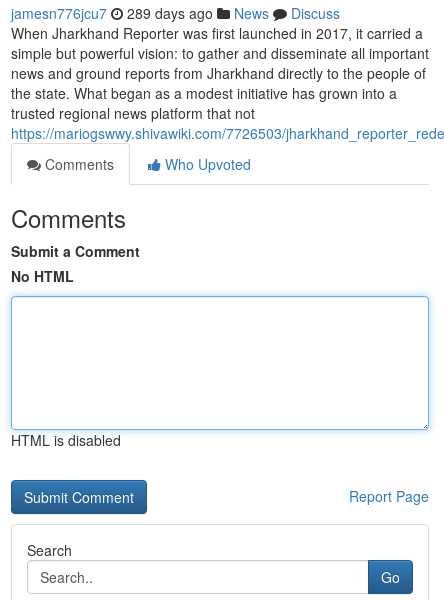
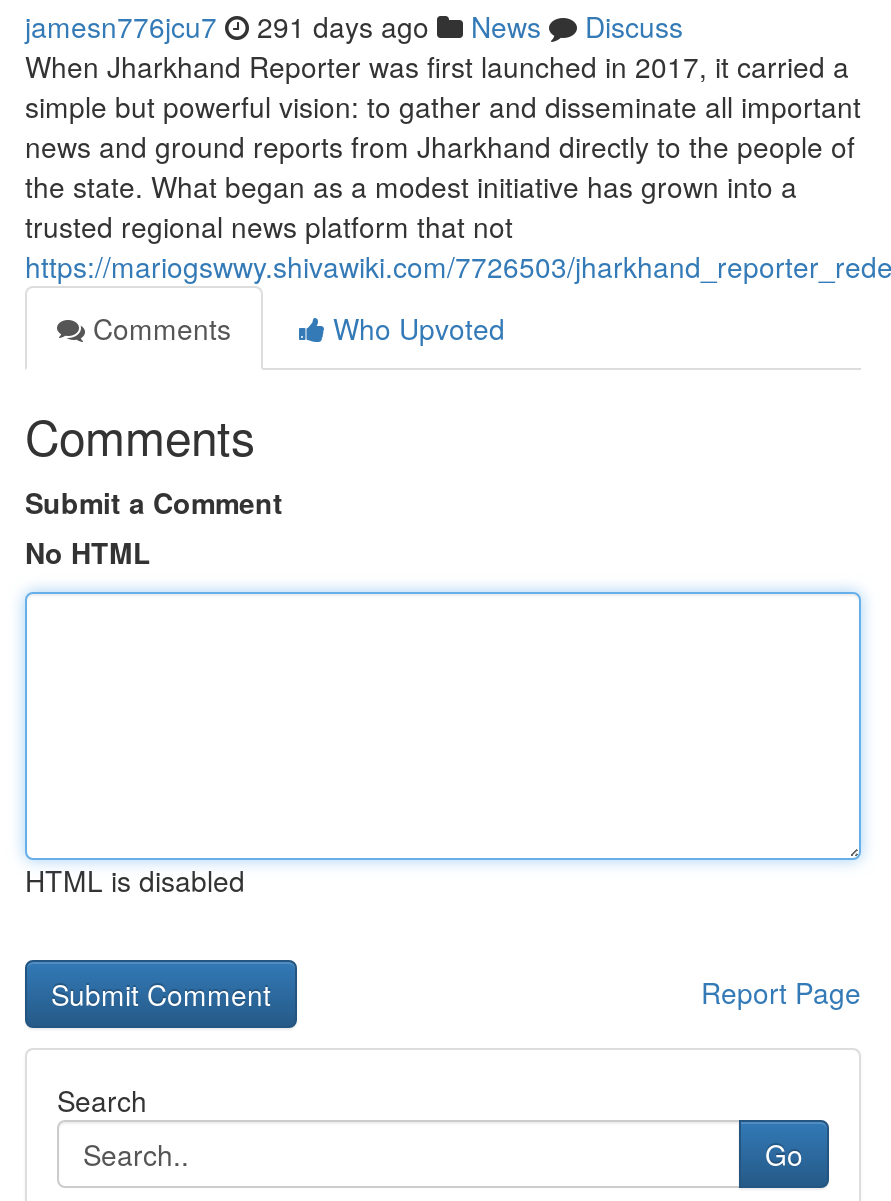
[11,3,340,23] jamesn776jcu7 289 days ago News Discuss -> [25,6,683,46] jamesn776jcu7 291 days ago News Discuss

